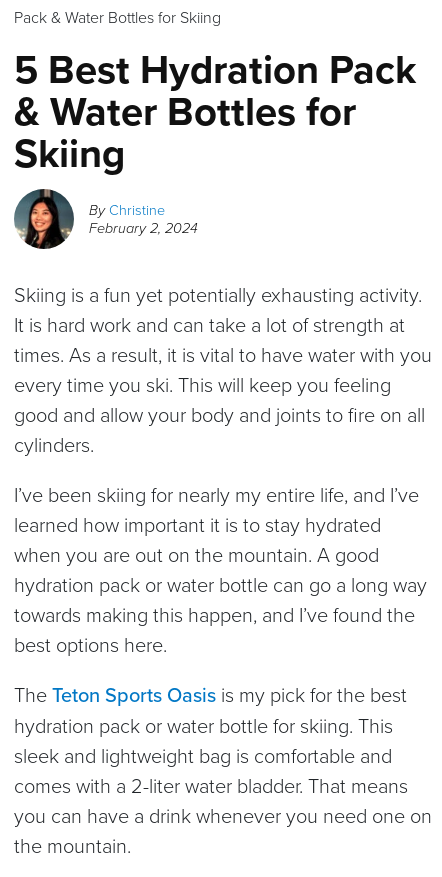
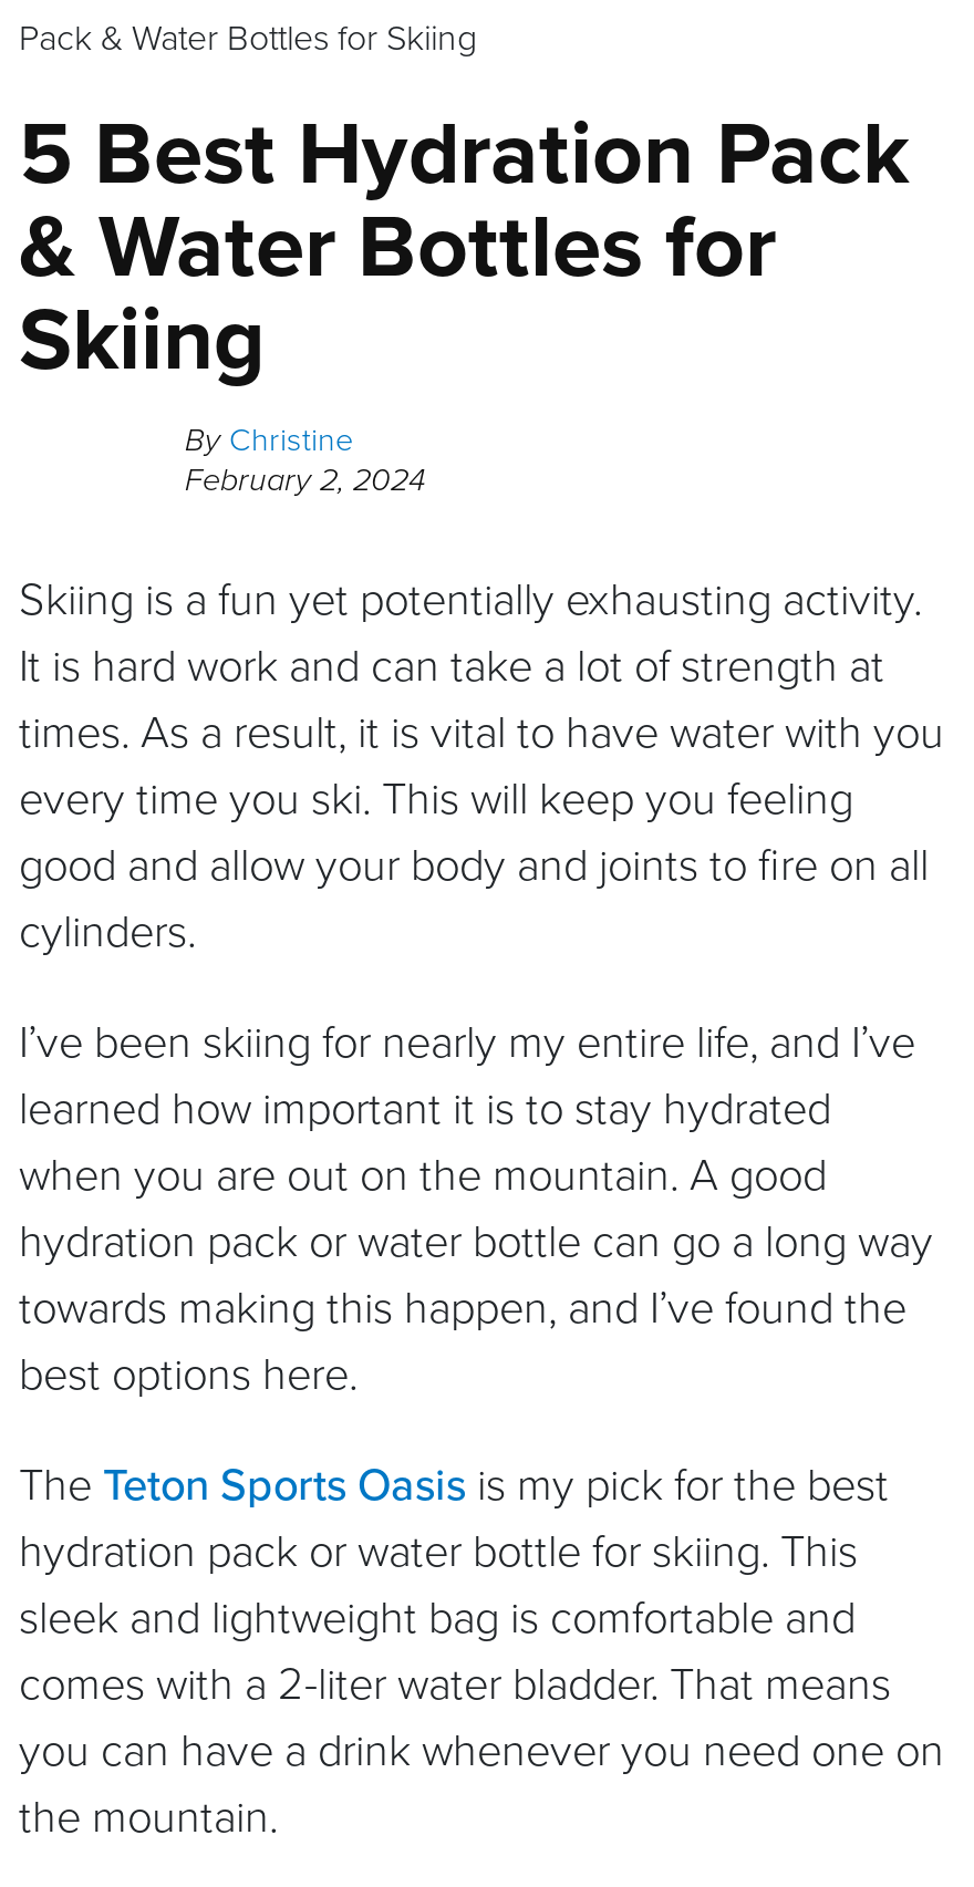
[13,188,75,250] [image] -> none

